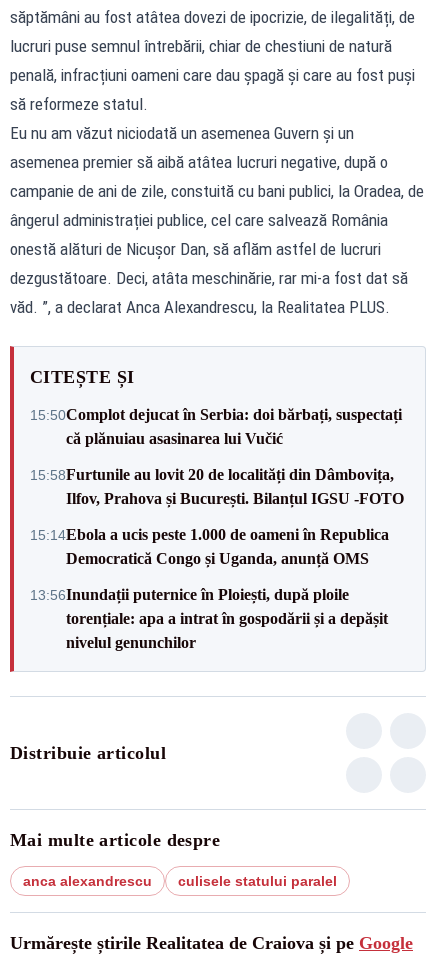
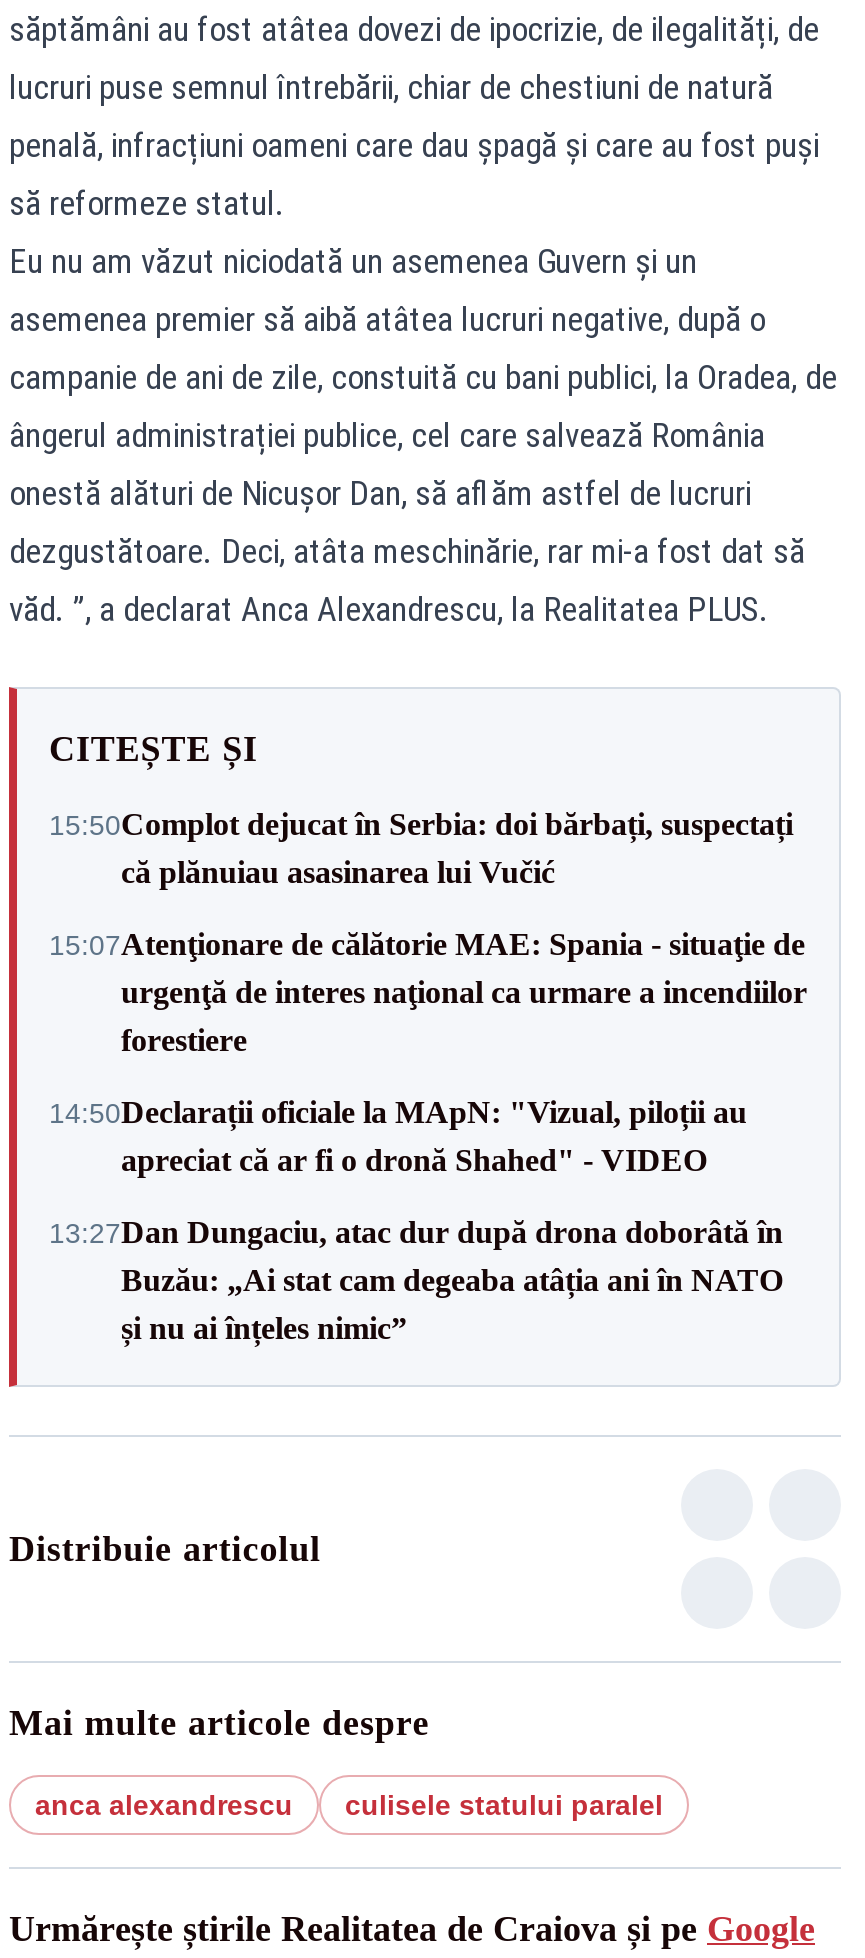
[30,465,404,506] 15:58Furtunile au lovit 20 de localități din Dâmbovița, | Ilfov, Prahova și București. Bilanțul IGSU -FOTO -> [49,927,807,1057] 15:07Atenţionare de călătorie MAE: Spania - situaţie de | urgenţă de interes naţional ca urmare a incendiilor | forestiere
[30,525,389,566] 15:14Ebola a ucis peste 1.000 de oameni în Republica | Democratică Congo și Uganda, anunță OMS -> [49,1095,747,1177] 14:50Declarații oficiale la MApN: "Vizual, piloții au | apreciat că ar fi o dronă Shahed" - VIDEO
[30,585,388,650] 13:56Inundații puternice în Ploiești, după ploile | torențiale: apa a intrat în gospodării și a depășit | nivelul genunchilor -> [49,1215,783,1345] 13:27Dan Dungaciu, atac dur după drona doborâtă în | Buzău: „Ai stat cam degeaba atâția ani în NATO | și nu ai înțeles nimic”

